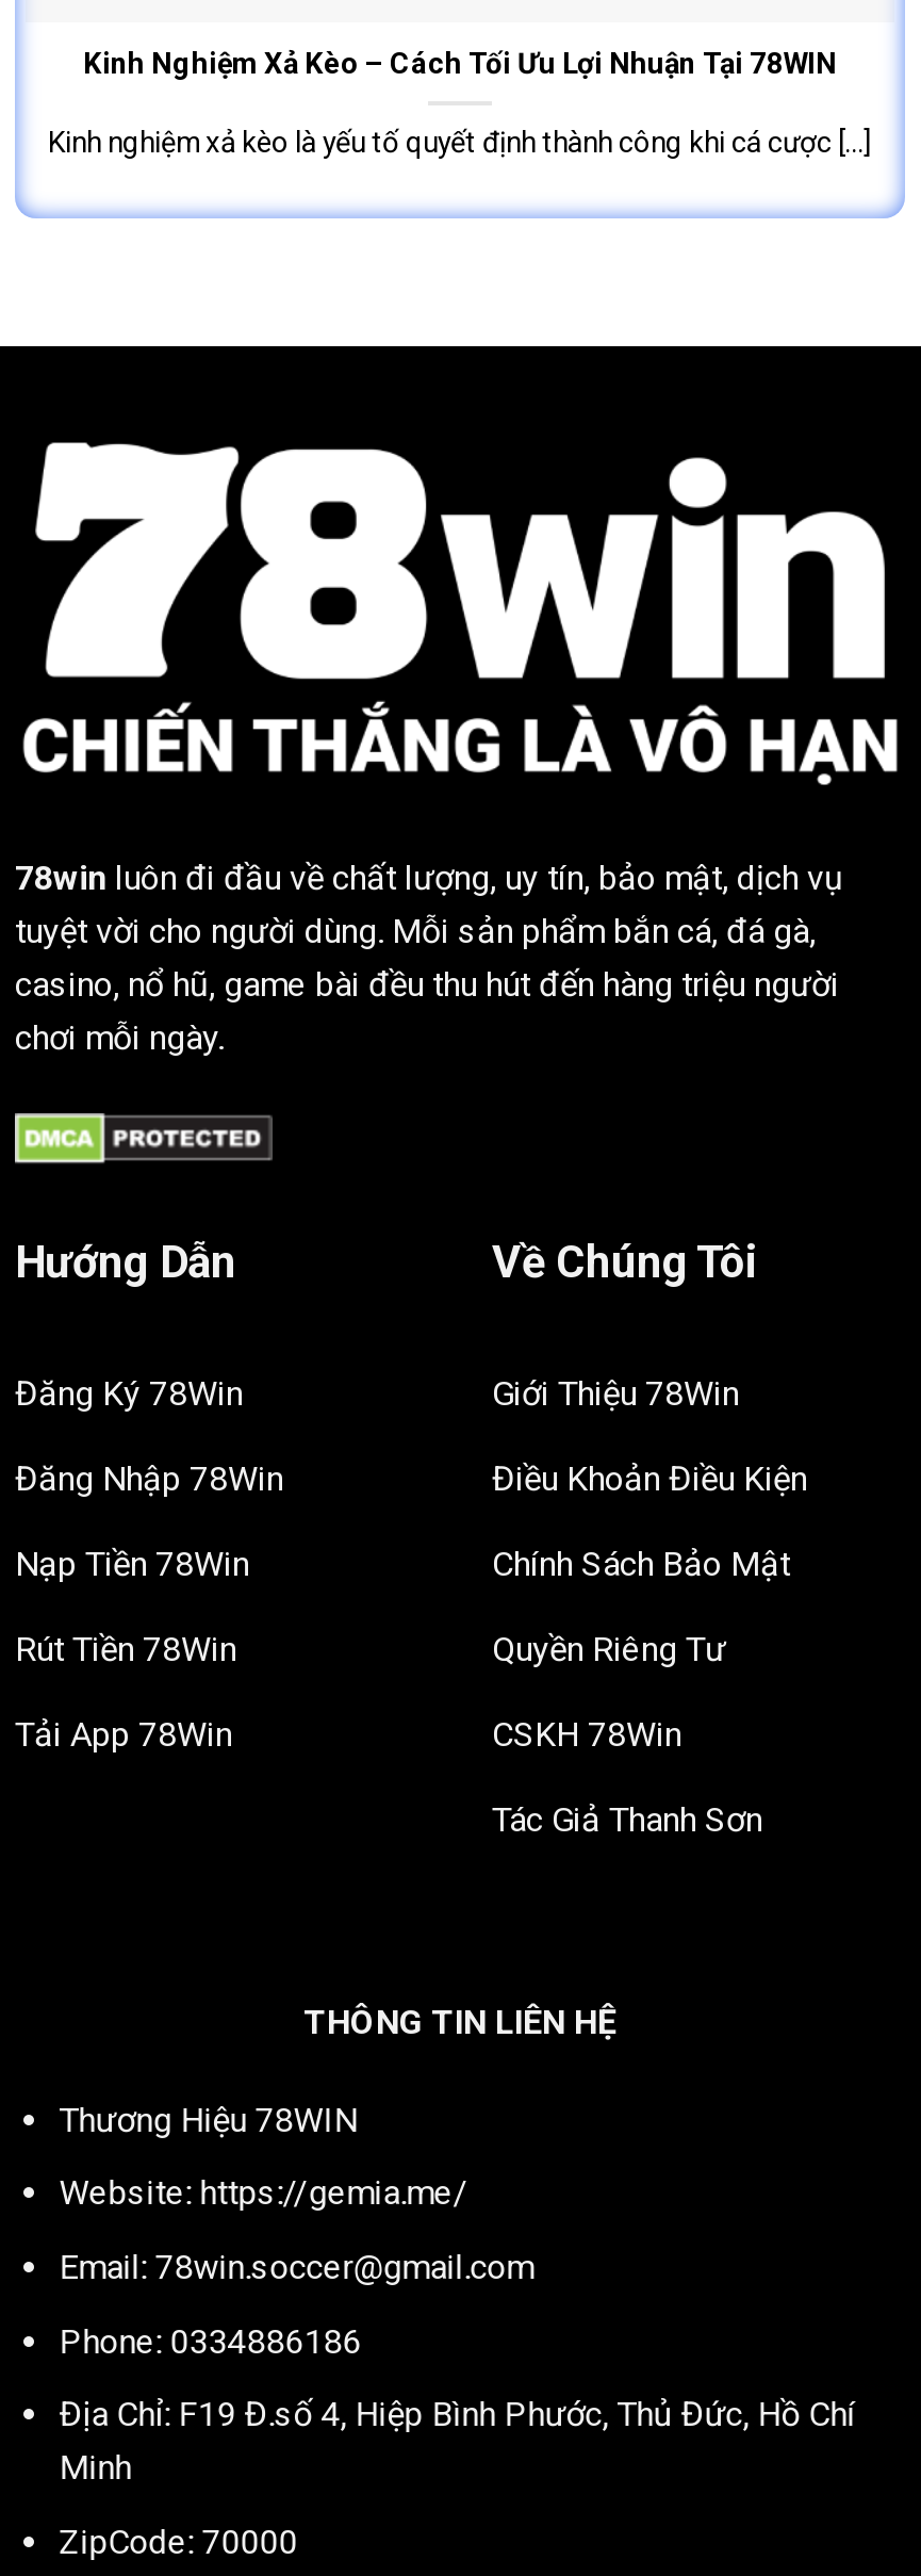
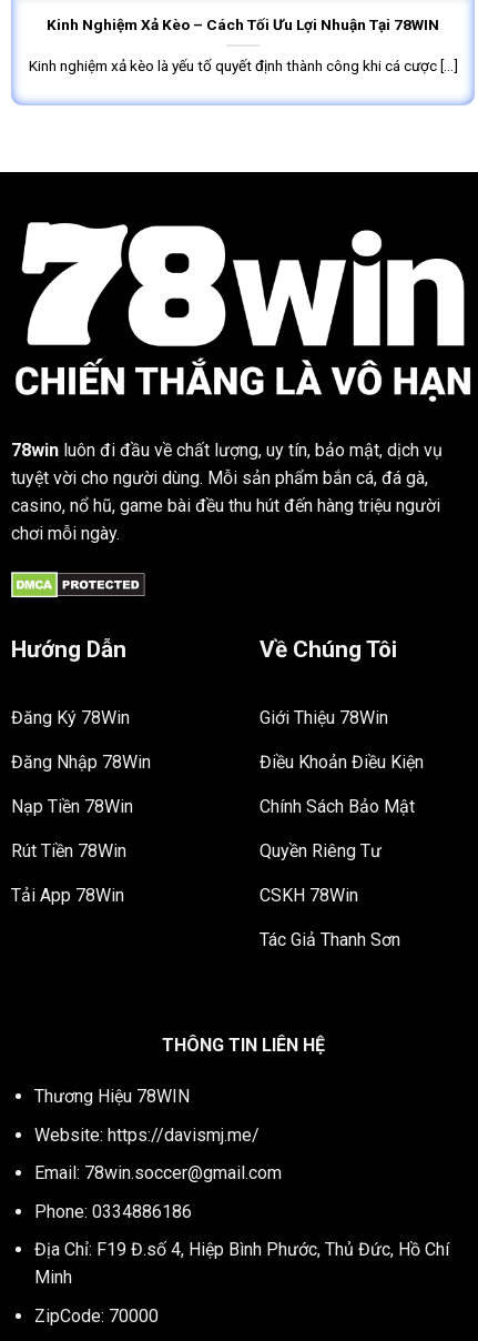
[59,2174,468,2214] Website: https://gemia.me/ -> [34,1124,259,1145] Website: https://davismj.me/

